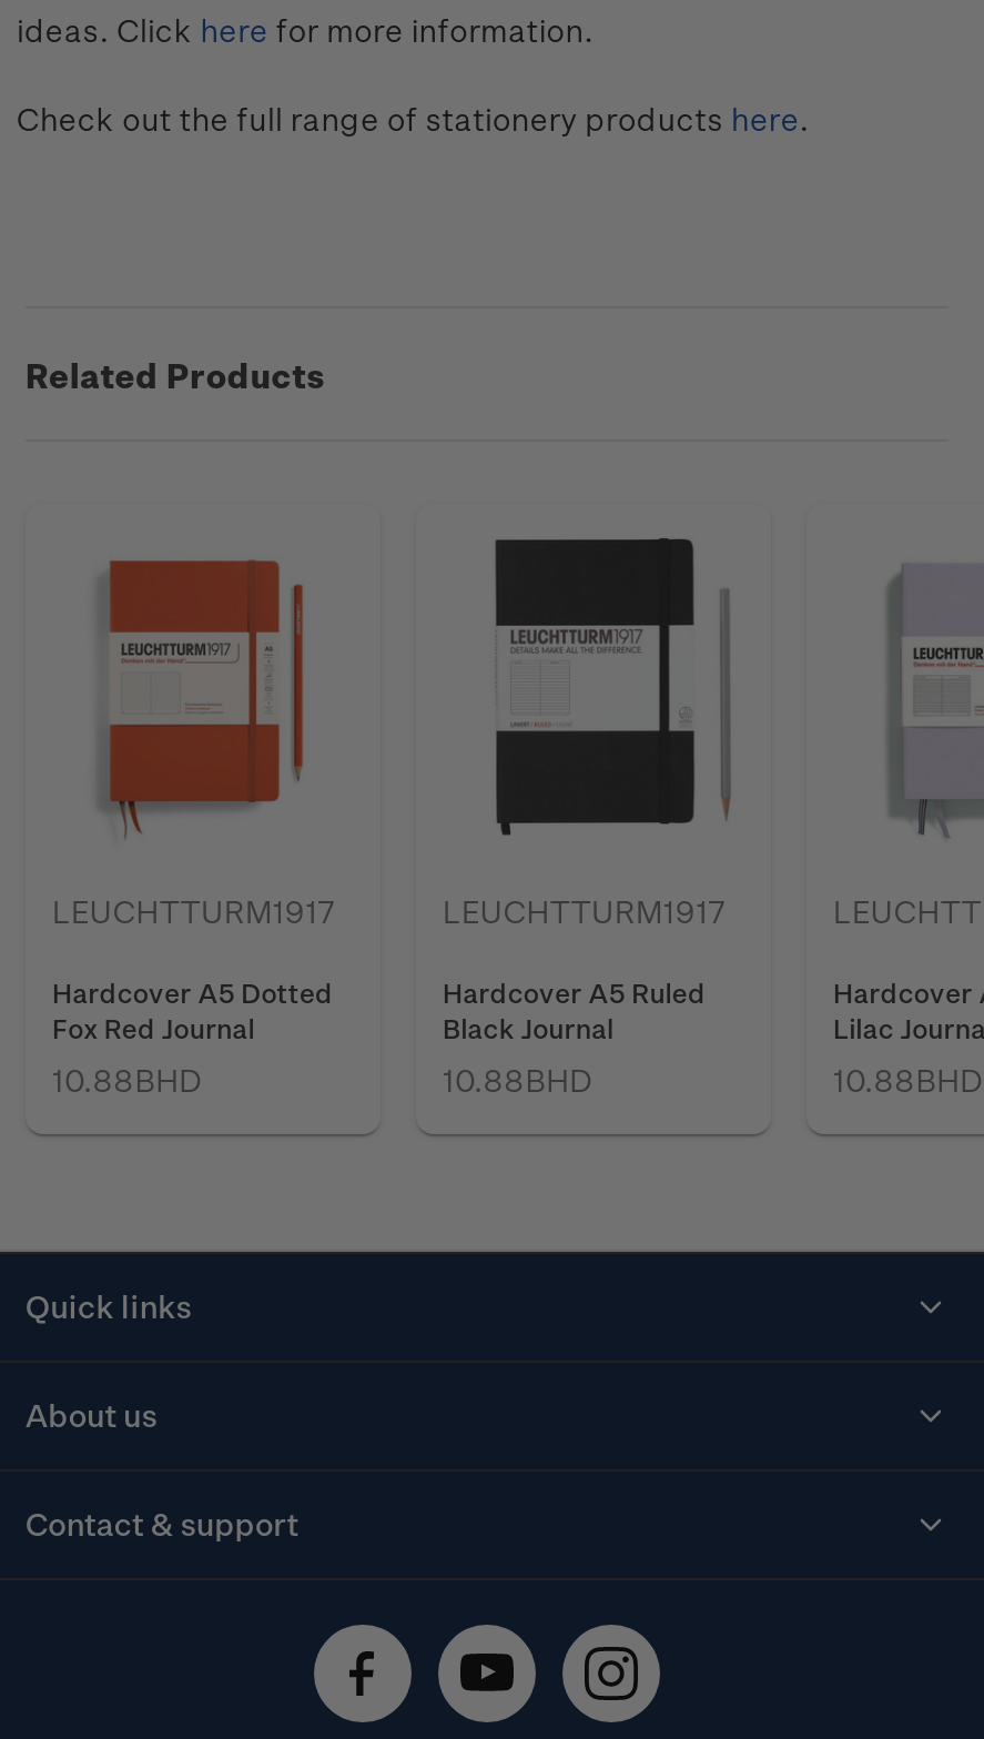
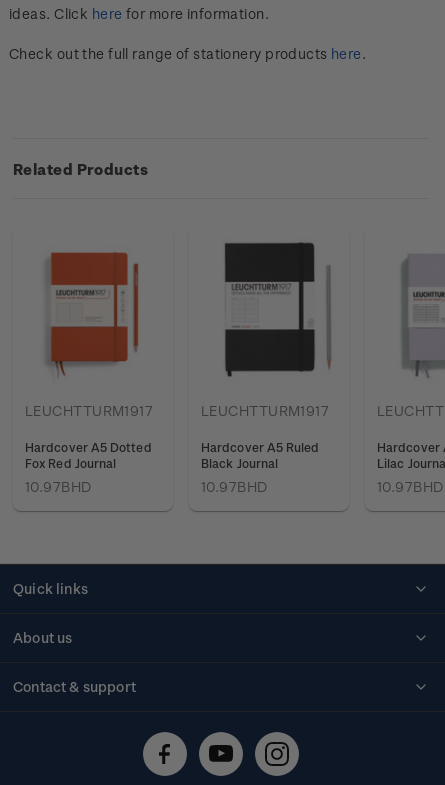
[52,1062,202,1100] 10.88BHD -> [25,478,91,495] 10.97BHD
[443,1062,592,1100] 10.88BHD -> [201,478,267,495] 10.97BHD
[833,1062,983,1100] 10.88BHD -> [377,478,443,495] 10.97BHD

